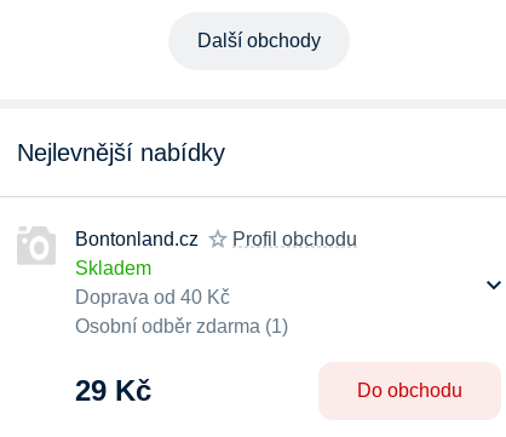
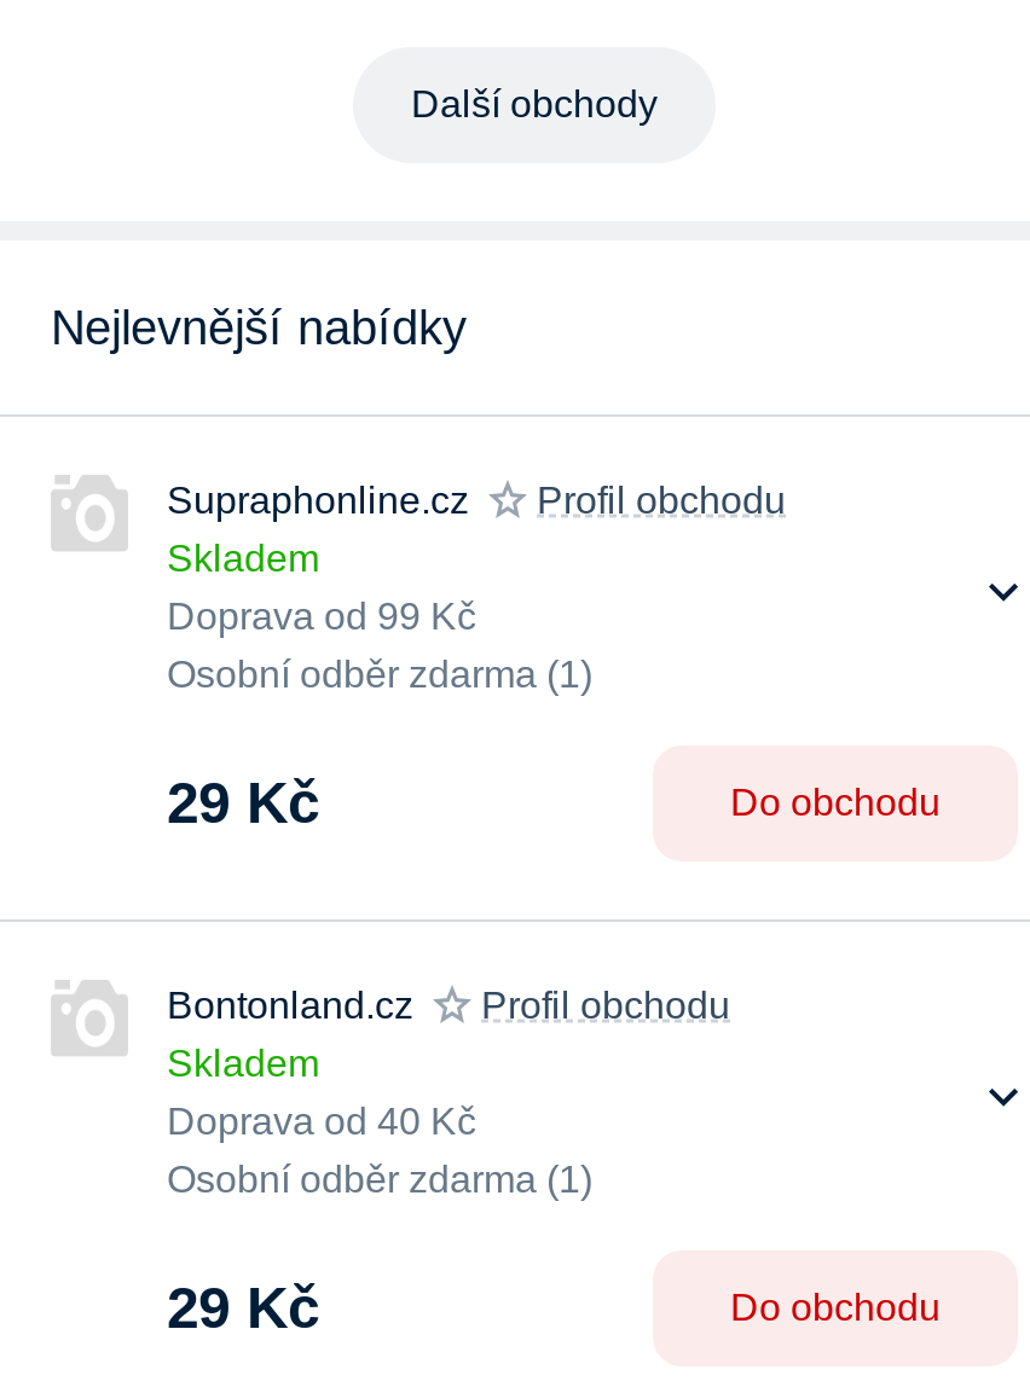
none -> [167,480,941,835] Supraphonline.cz | Profil obchodu | Skladem | Doprava od 99 Kč | Osobní odběr zdarma (1) | 29 Kč | Do obchodu

